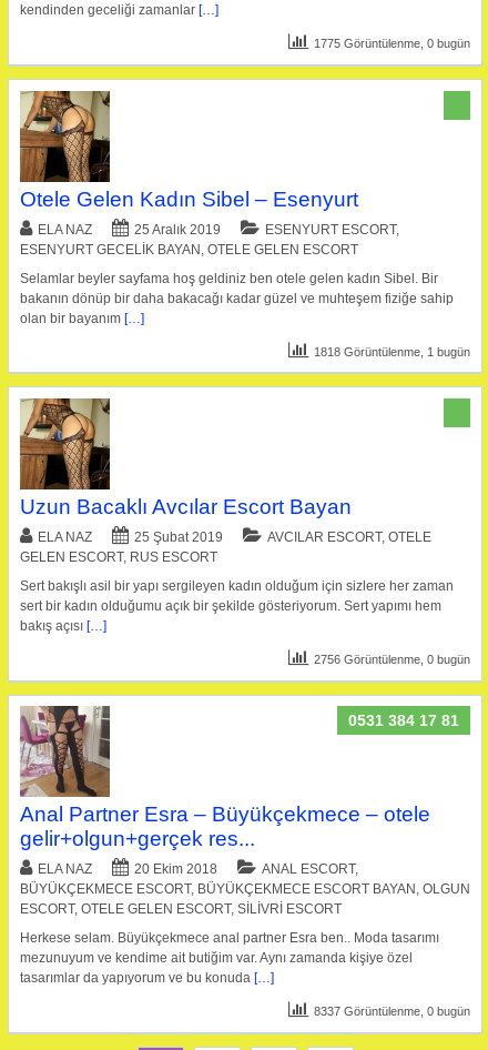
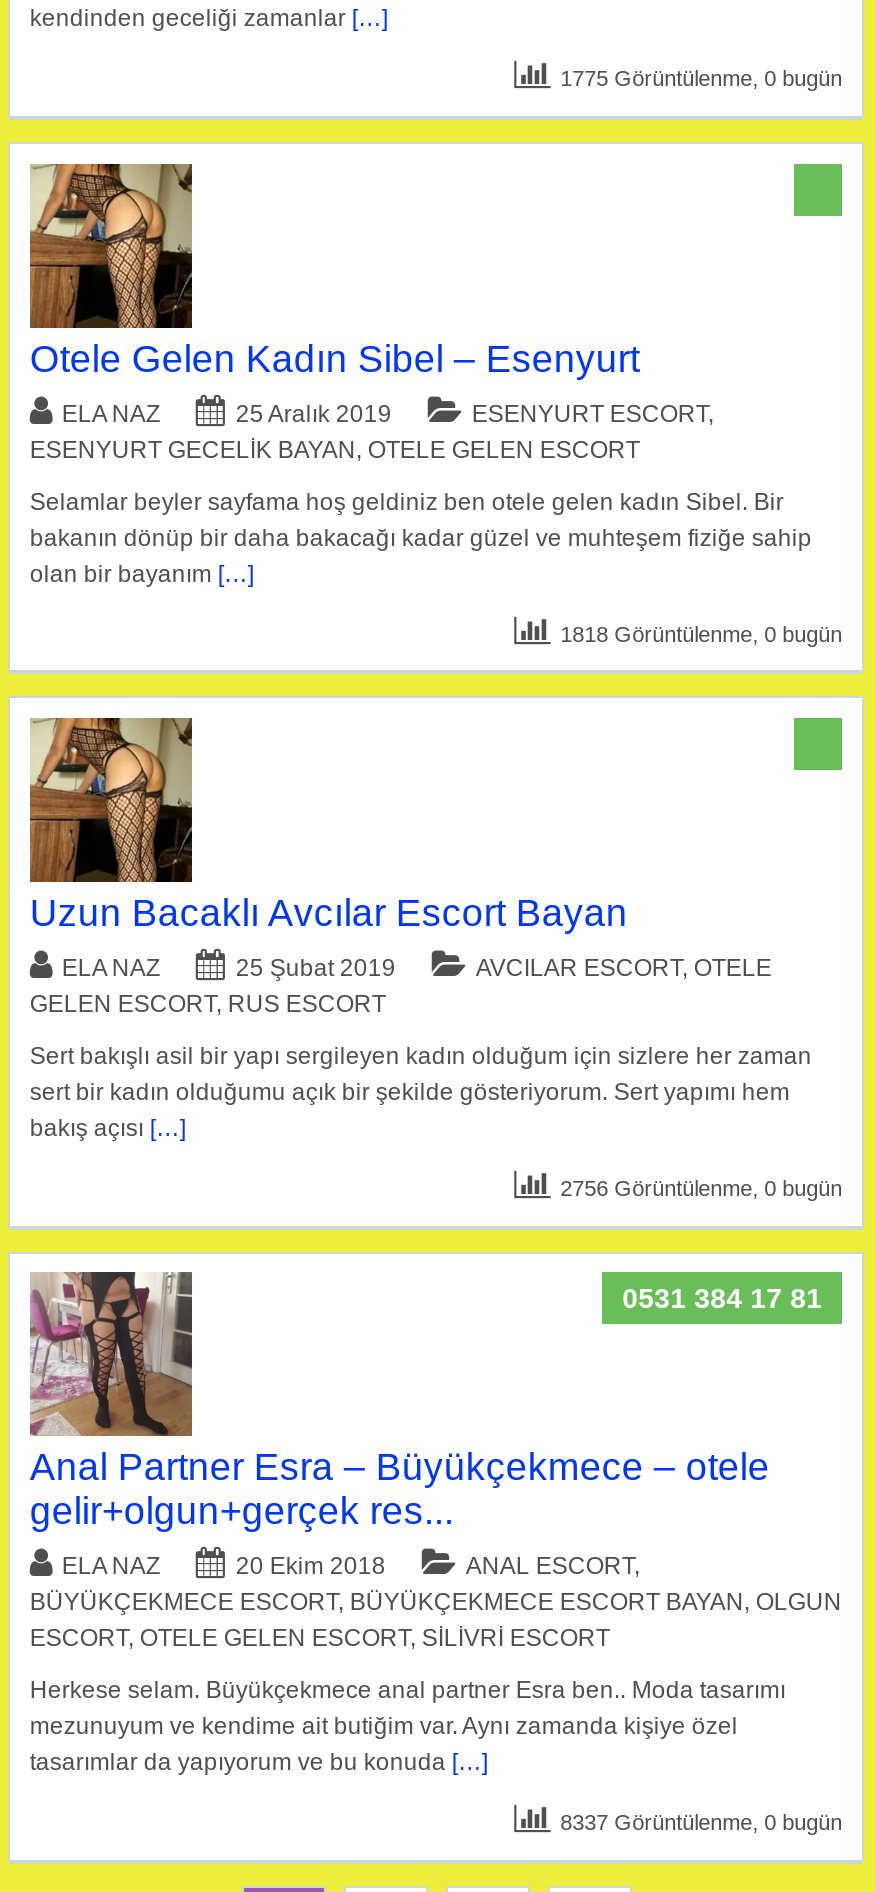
[314,345,470,358] 1818 Görüntülenme, 1 bugün -> [560,621,842,645] 1818 Görüntülenme, 0 bugün

